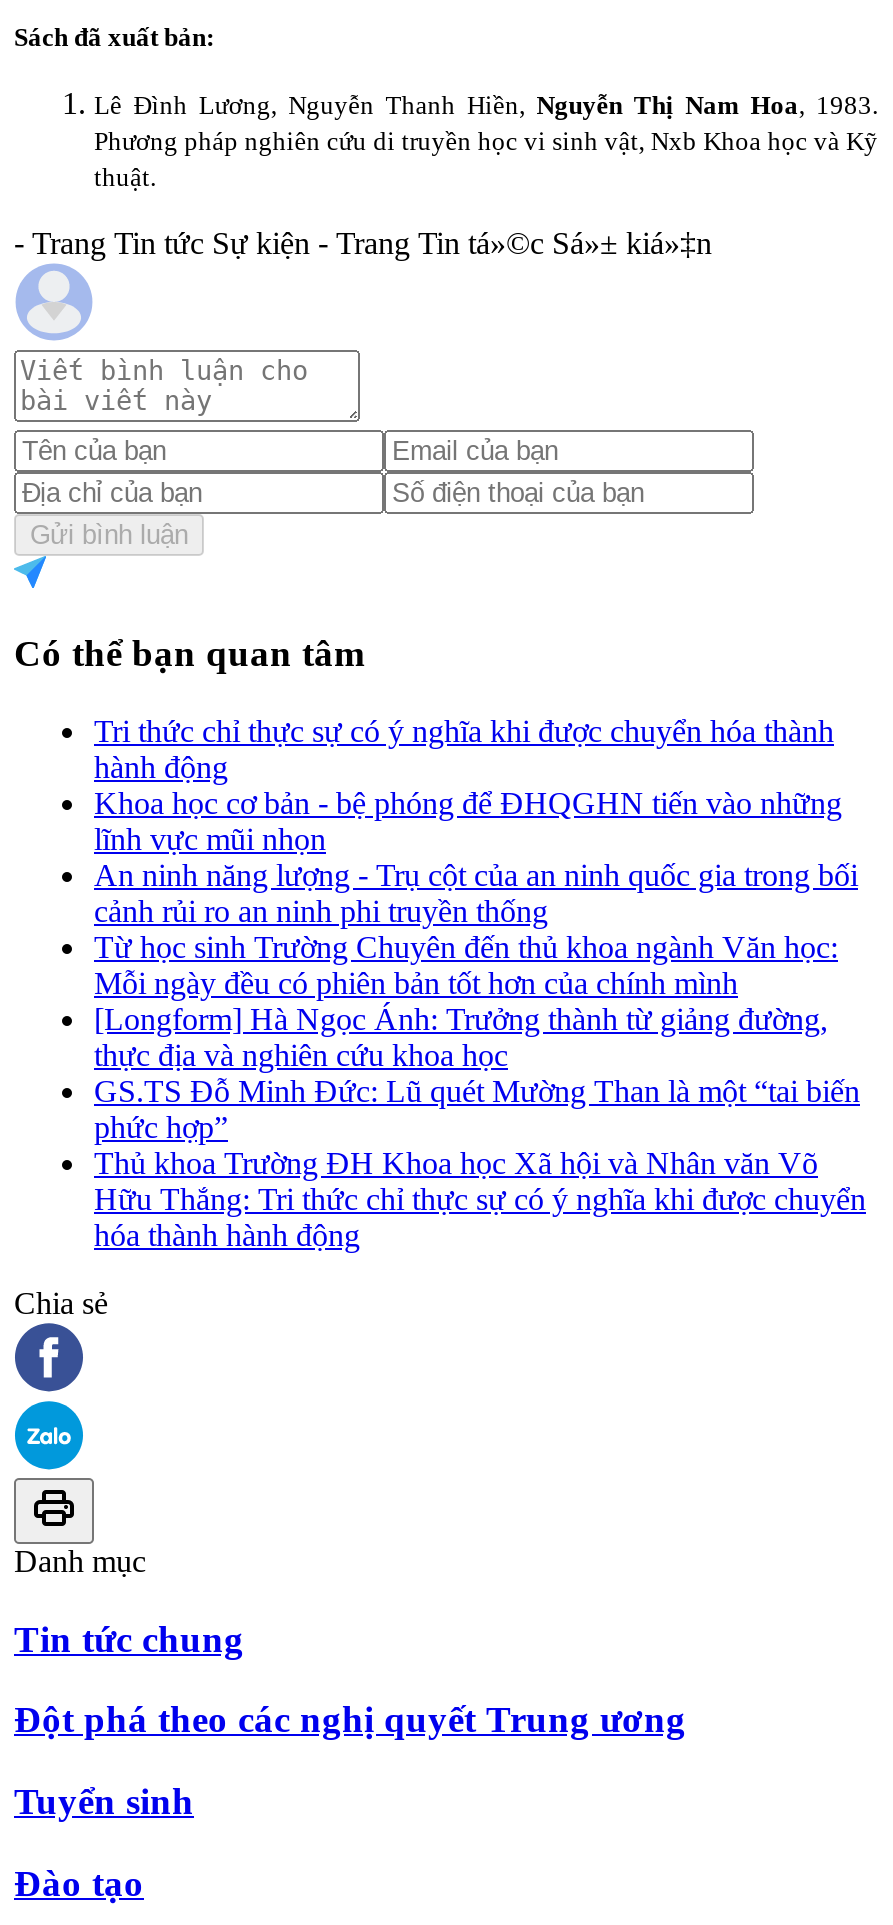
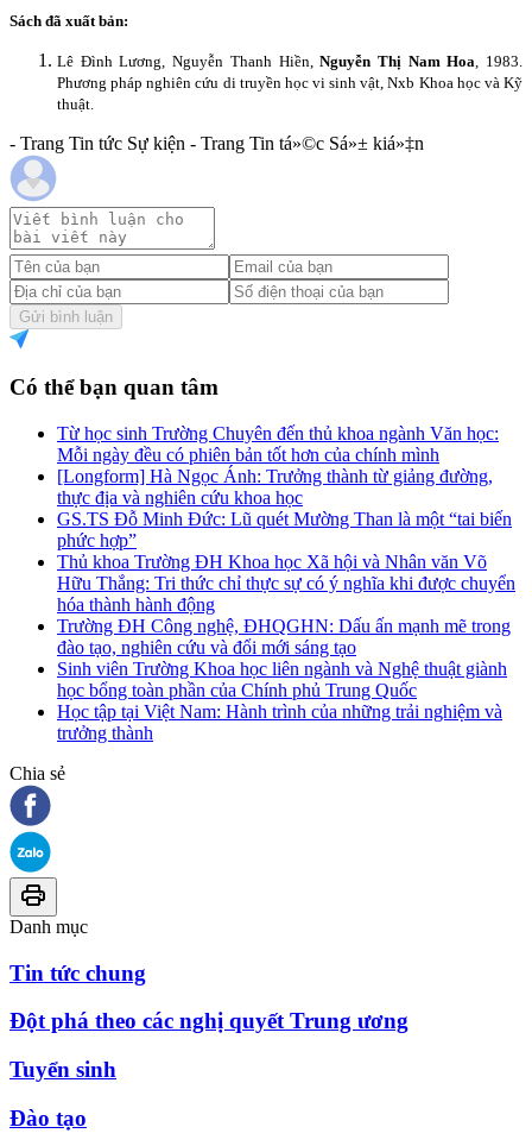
[94,714,858,928] Tri thức chỉ thực sự có ý nghĩa khi được chuyển hóa thành | hành động | Khoa học cơ bản - bệ phóng để ĐHQGHN tiến vào những | lĩnh vực mũi nhọn | An ninh năng lượng - Trụ cột của an ninh quốc gia trong bối | cảnh rủi ro an ninh phi truyền thống -> none
moved [94,930,866,1252] -> [57,423,515,615]: Từ học sinh Trường Chuyên đến thủ khoa ngành Văn học: | Mỗi ngày đều có phiên bản tốt hơn của chính mình | [Longform] Hà Ngọc Ánh: Trưởng thành từ giảng đường, | ... | Hữu Thắng: Tri thức chỉ thực sự có ý nghĩa khi được chuyển | hóa thành hành động
none -> [57,616,511,743] Trường ĐH Công nghệ, ĐHQGHN: Dấu ấn mạnh mẽ trong | đào tạo, nghiên cứu và đổi mới sáng tạo | Sinh viên Trường Khoa học liên ngành và Nghệ thuật giành | học bổng toàn phần của Chính phủ Trung Quốc | Học tập tại Việt Nam: Hành trình của những trải nghiệm và | trưởng thành

